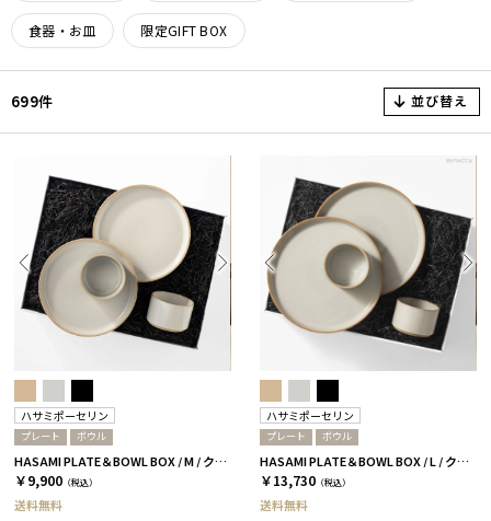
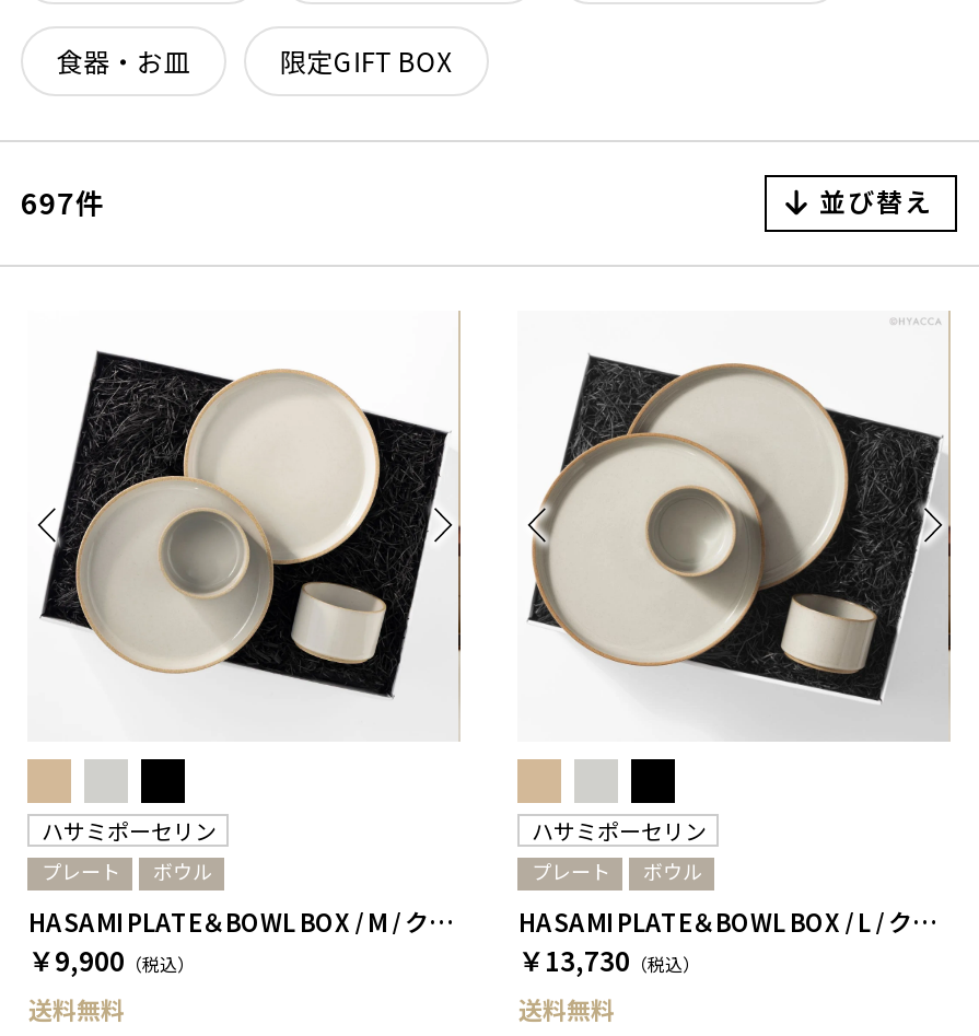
[11,91,53,112] 699件 -> [21,182,104,224] 697件

